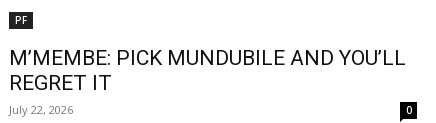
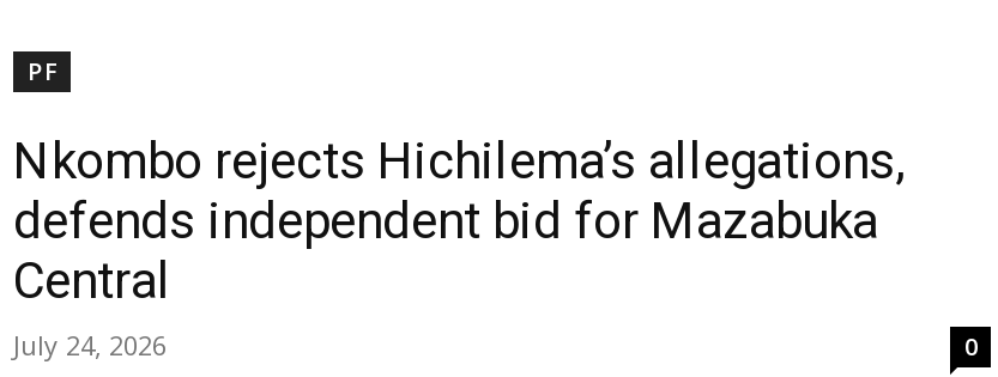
[9,46,406,117] M’MEMBE: PICK MUNDUBILE AND YOU’LL | REGRET IT | July 22, 2026 -> [13,133,905,363] Nkombo rejects Hichilema’s allegations, | defends independent bid for Mazabuka | Central | July 24, 2026

